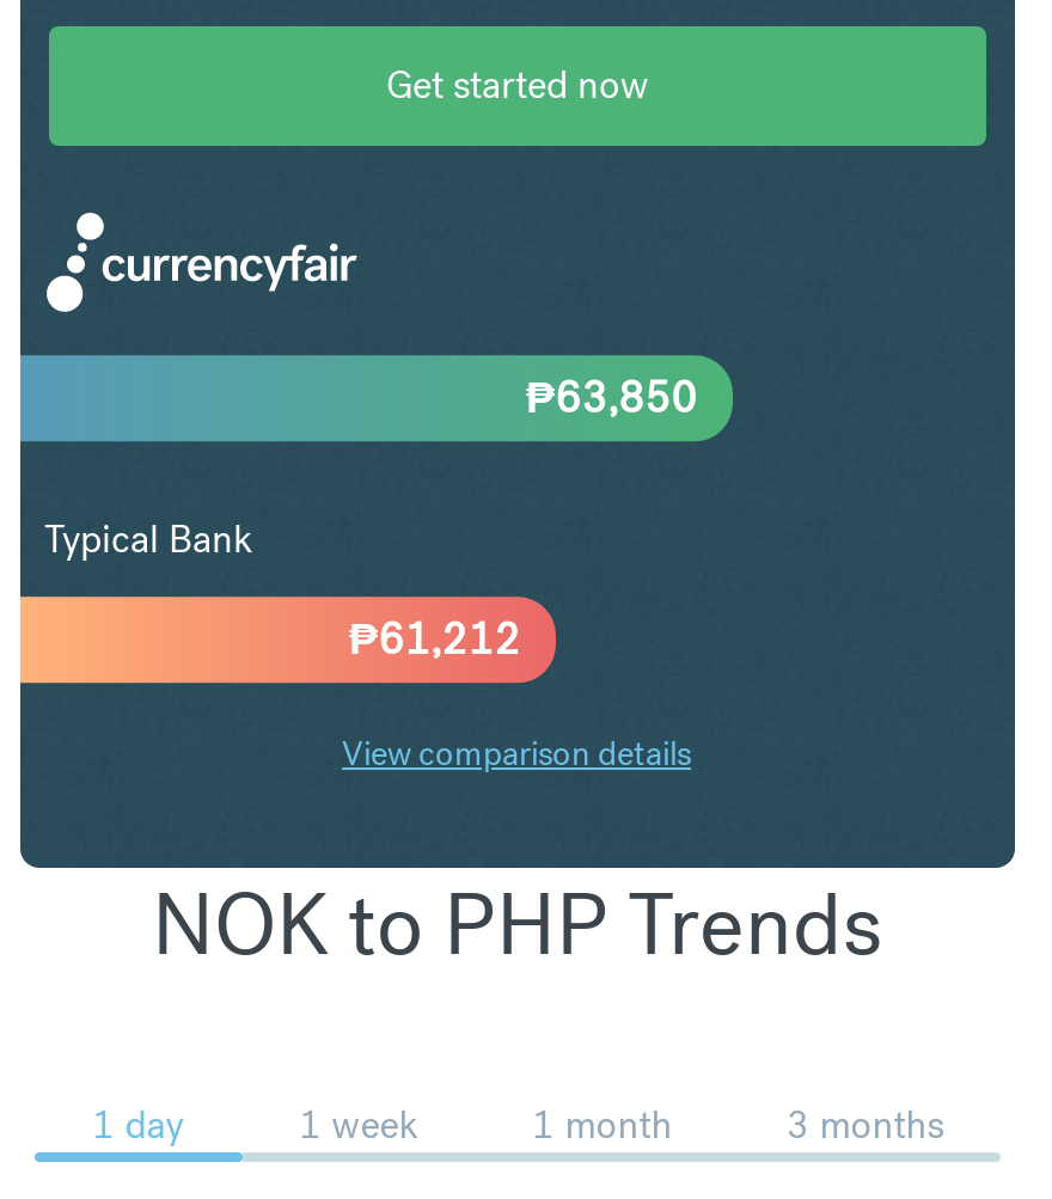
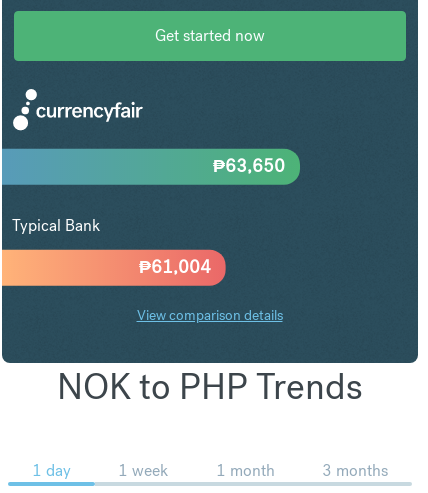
[526,369,697,424] ₱63,850 -> [213,154,285,177] ₱63,650
[349,611,520,666] ₱61,212 -> [139,255,211,278] ₱61,004

